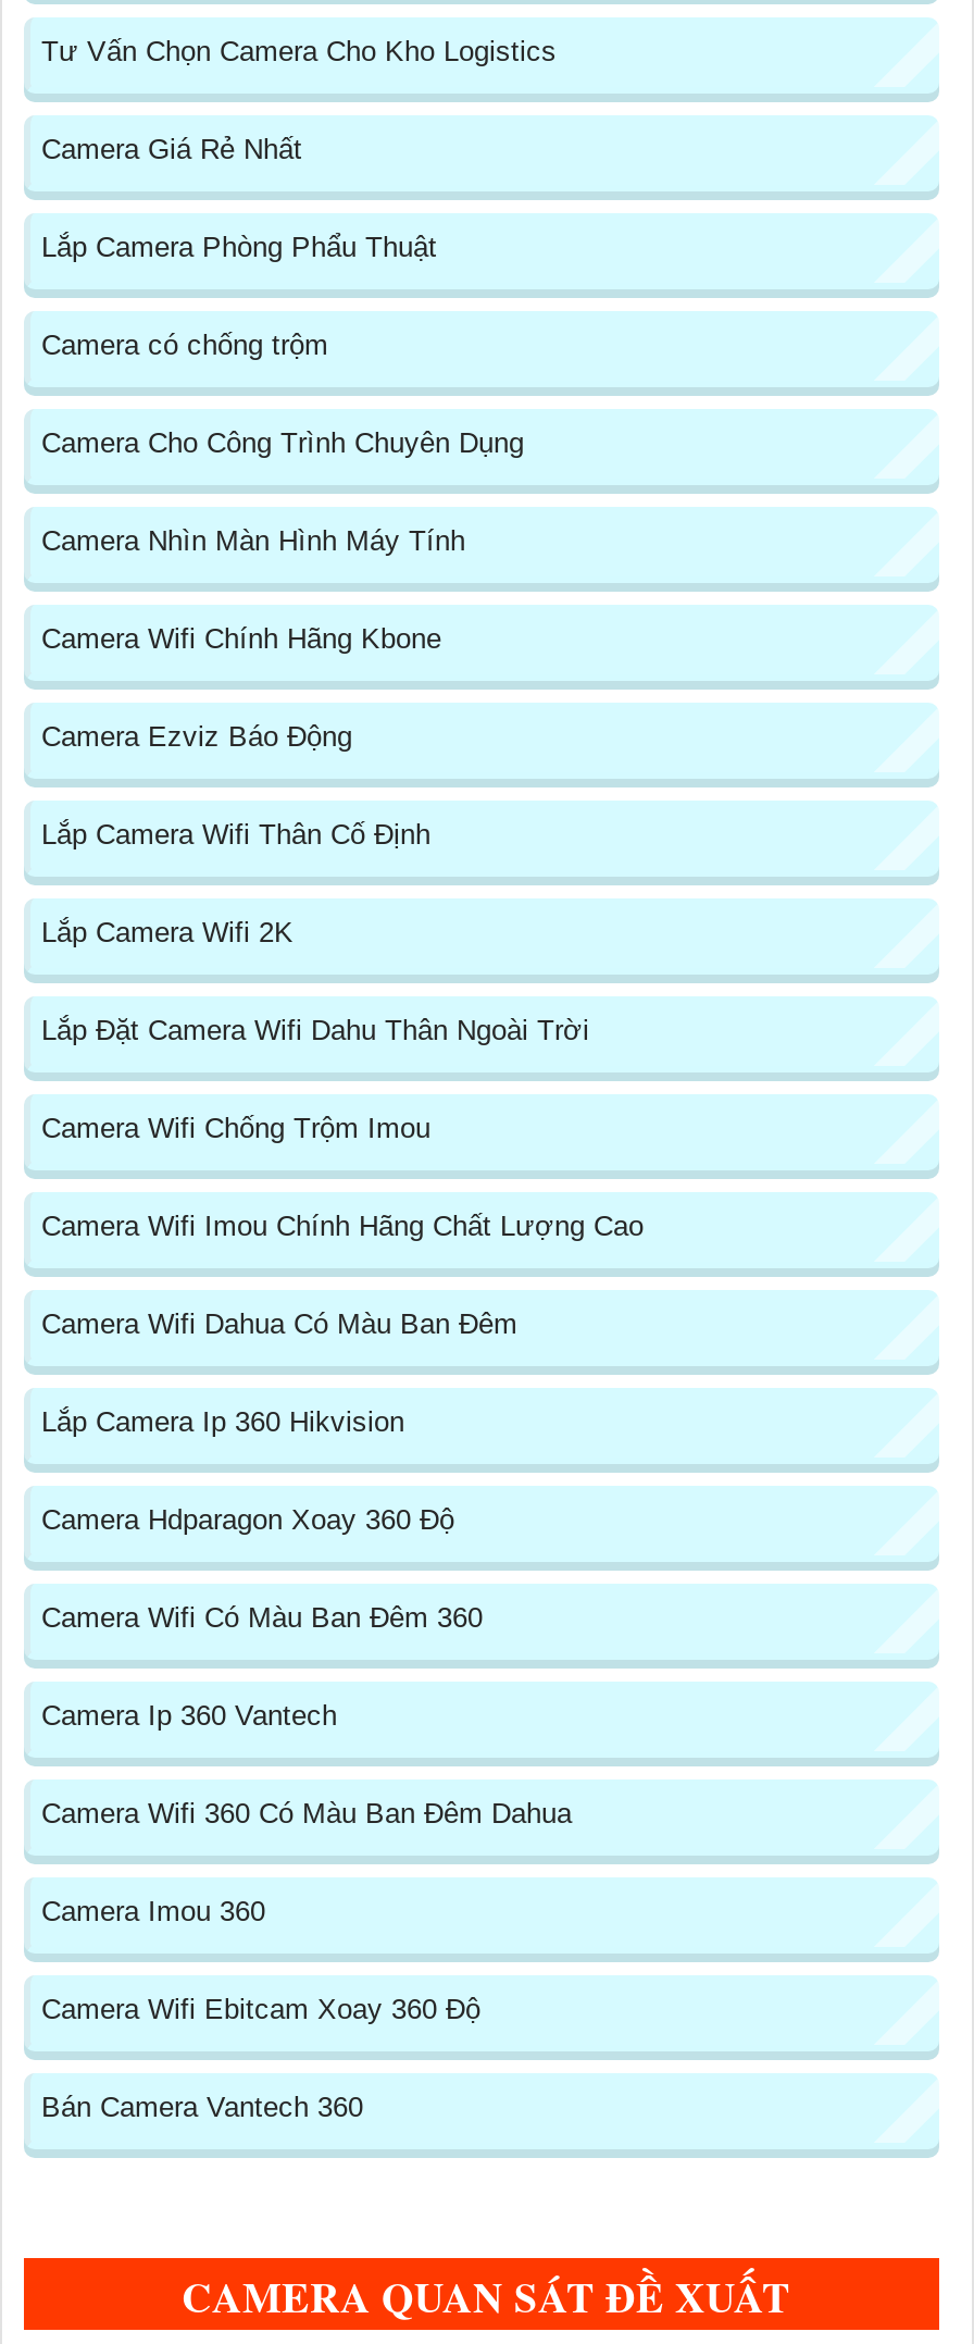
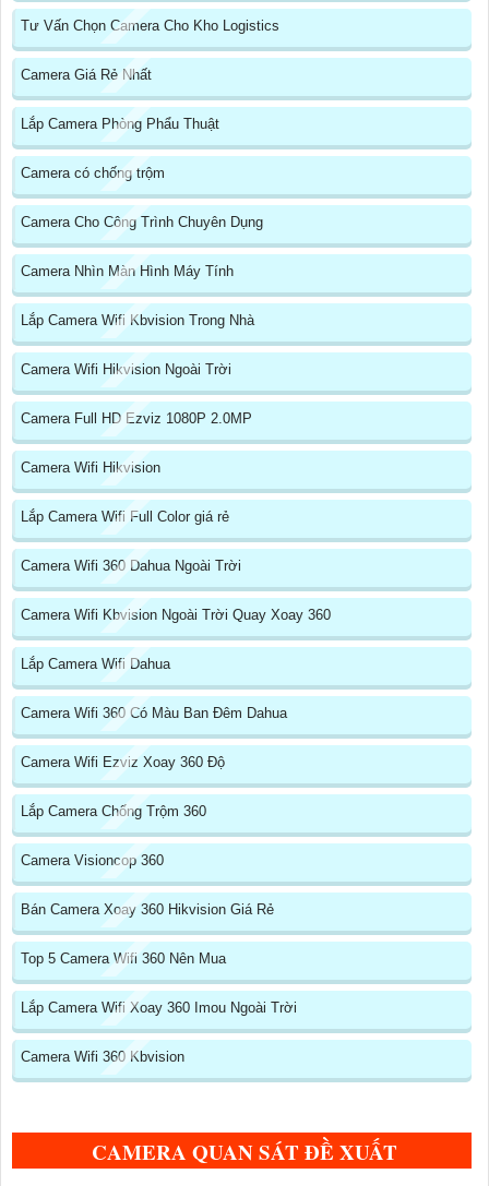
[41,623,644,1733] Camera Wifi Chính Hãng Kbone | Camera Ezviz Báo Động | Lắp Camera Wifi Thân Cố Định | Lắp Camera Wifi 2K | Lắp Đặt Camera Wifi Dahu Thân Ngoài Trời | Camera Wifi Chống Trộm Imou | Camera Wifi Imou Chính Hãng Chất Lượng Cao | Camera Wifi Dahua Có Màu Ban Đêm | Lắp Camera Ip 360 Hikvision | Camera Hdparagon Xoay 360 Độ | Camera Wifi Có Màu Ban Đêm 360 | Camera Ip 360 Vantech -> [21,313,331,673] Lắp Camera Wifi Kbvision Trong Nhà | Camera Wifi Hikvision Ngoài Trời | Camera Full HD Ezviz 1080P 2.0MP | Camera Wifi Hikvision | Lắp Camera Wifi Full Color giá rẻ | Camera Wifi 360 Dahua Ngoài Trời | Camera Wifi Kbvision Ngoài Trời Quay Xoay 360 | Lắp Camera Wifi Dahua
moved [41,1798,572,1831] -> [21,705,287,722]: Camera Wifi 360 Có Màu Ban Đêm Dahua
[41,1896,480,2124] Camera Imou 360 | Camera Wifi Ebitcam Xoay 360 Độ | Bán Camera Vantech 360 -> [21,754,297,1065] Camera Wifi Ezviz Xoay 360 Độ | Lắp Camera Chống Trộm 360 | Camera Visioncop 360 | Bán Camera Xoay 360 Hikvision Giá Rẻ | Top 5 Camera Wifi 360 Nên Mua | Lắp Camera Wifi Xoay 360 Imou Ngoài Trời | Camera Wifi 360 Kbvision

